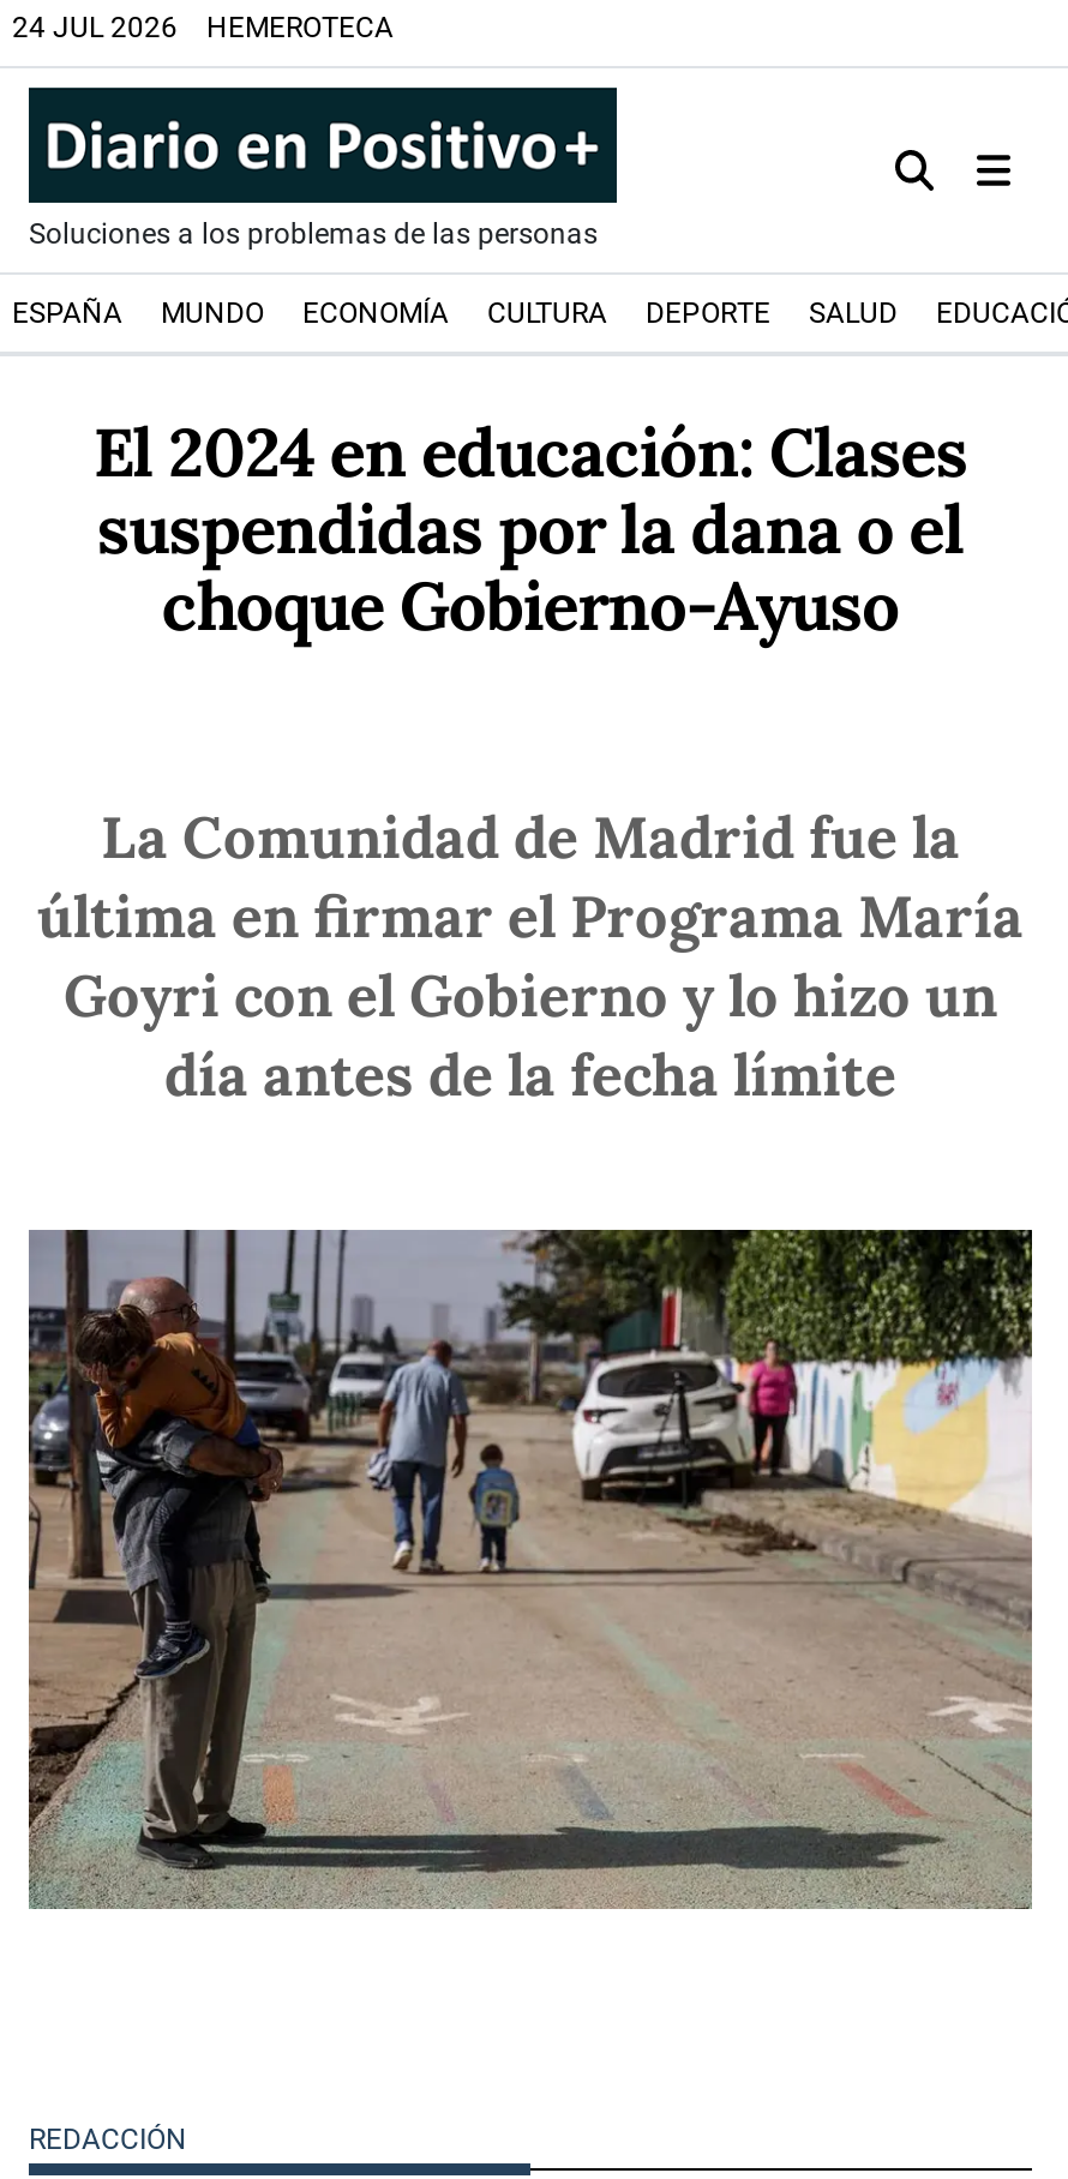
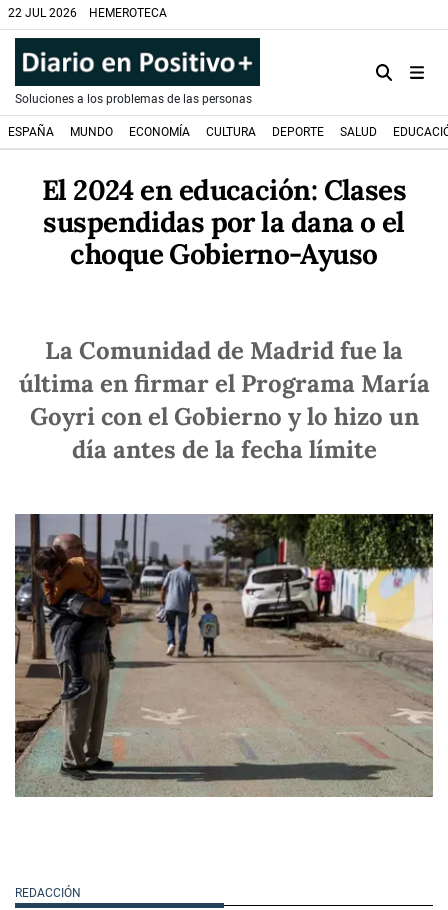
[12,11,394,44] 24 JUL 2026 HEMEROTECA -> [8,6,167,20] 22 JUL 2026 HEMEROTECA

